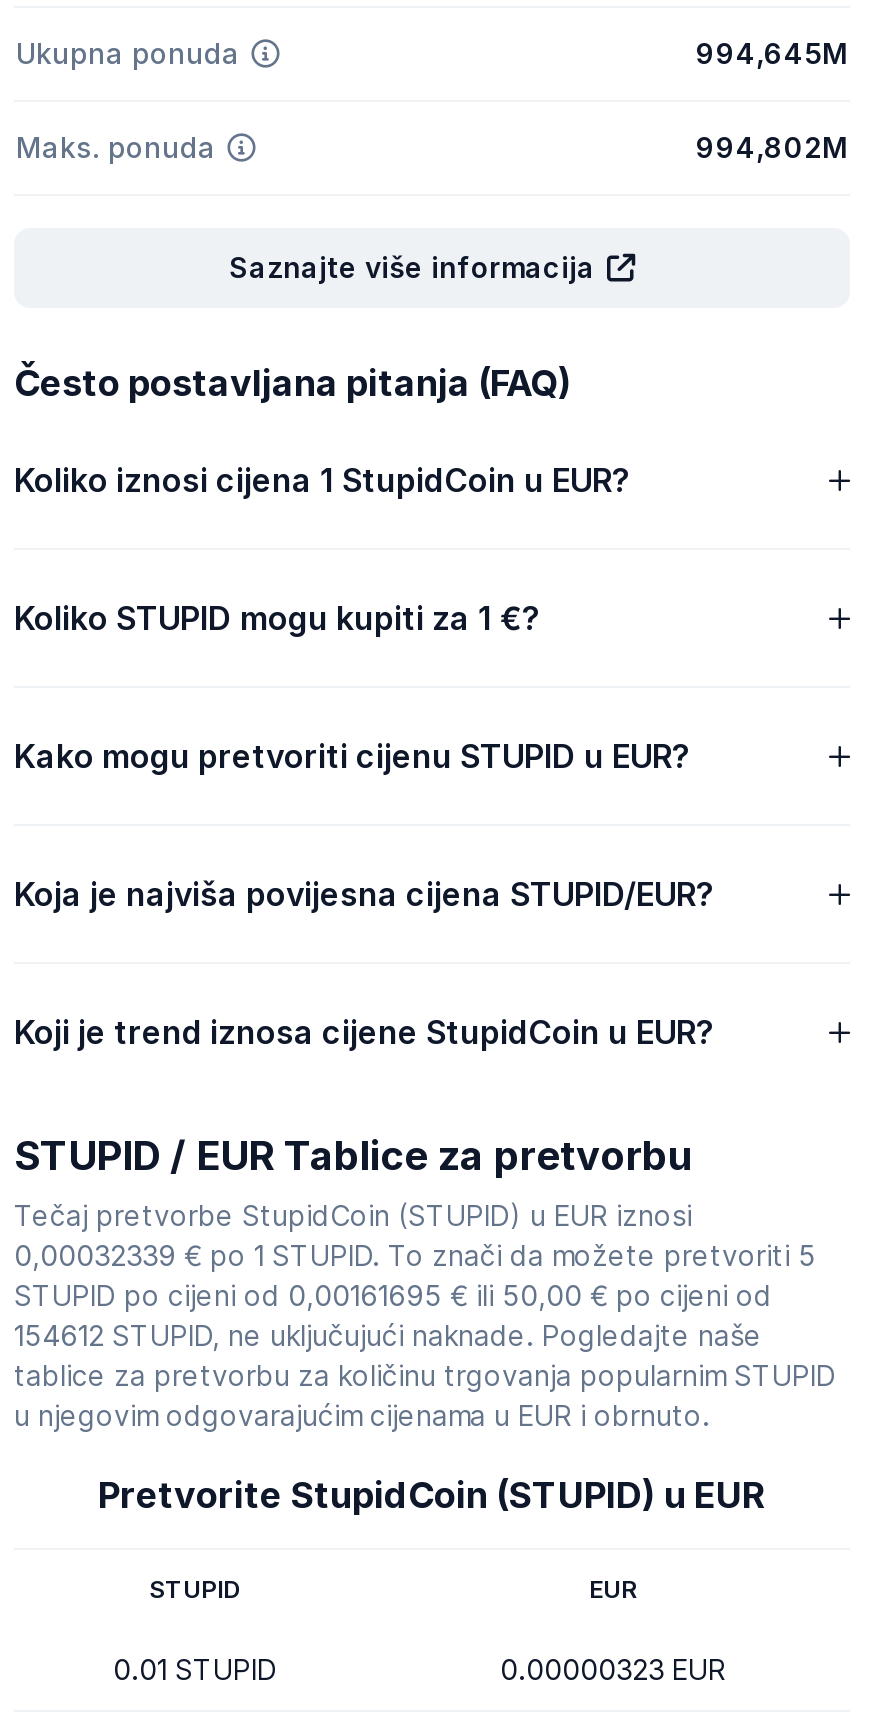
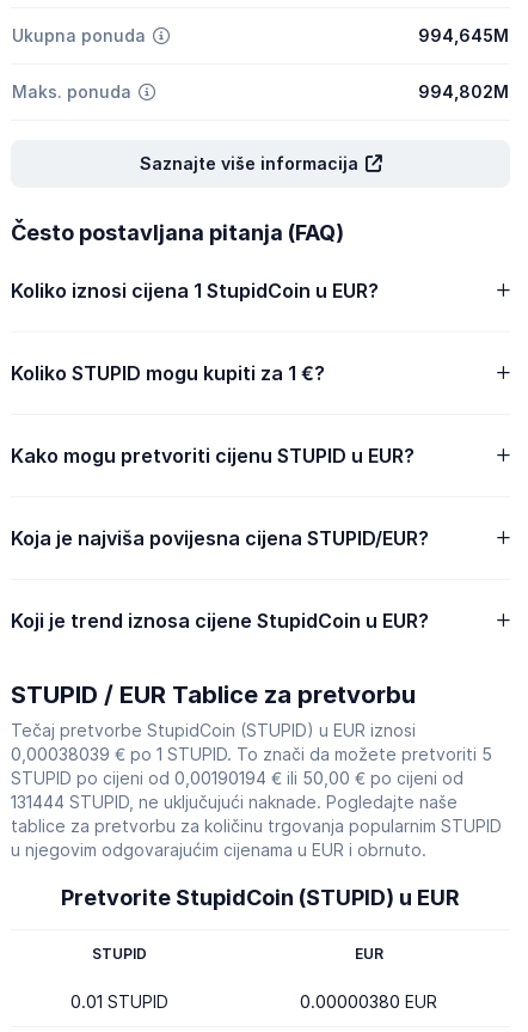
[14,1238,816,1272] 0,00032339 € po 1 STUPID. To znači da možete pretvoriti 5 -> [11,744,492,764] 0,00038039 € po 1 STUPID. To znači da možete pretvoriti 5
[14,1278,772,1312] STUPID po cijeni od 0,00161695 € ili 50,00 € po cijeni od -> [11,768,463,788] STUPID po cijeni od 0,00190194 € ili 50,00 € po cijeni od
[14,1318,762,1352] 154612 STUPID, ne uključujući naknade. Pogledajte naše -> [11,792,458,812] 131444 STUPID, ne uključujući naknade. Pogledajte naše
[500,1652,726,1686] 0.00000323 EUR -> [300,991,437,1012] 0.00000380 EUR

